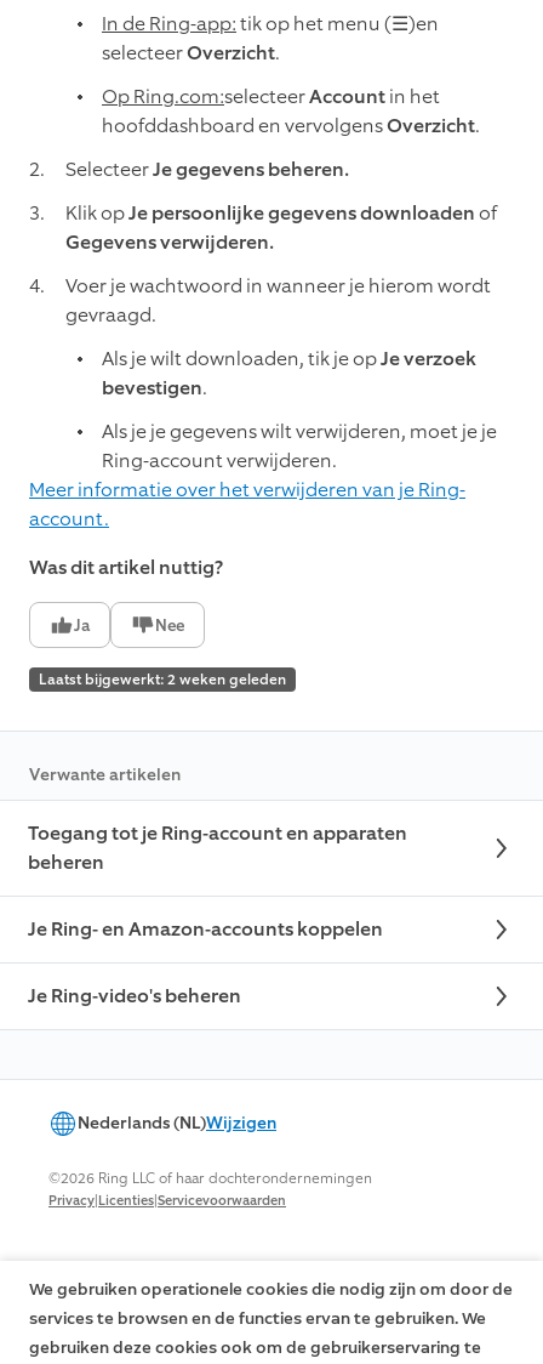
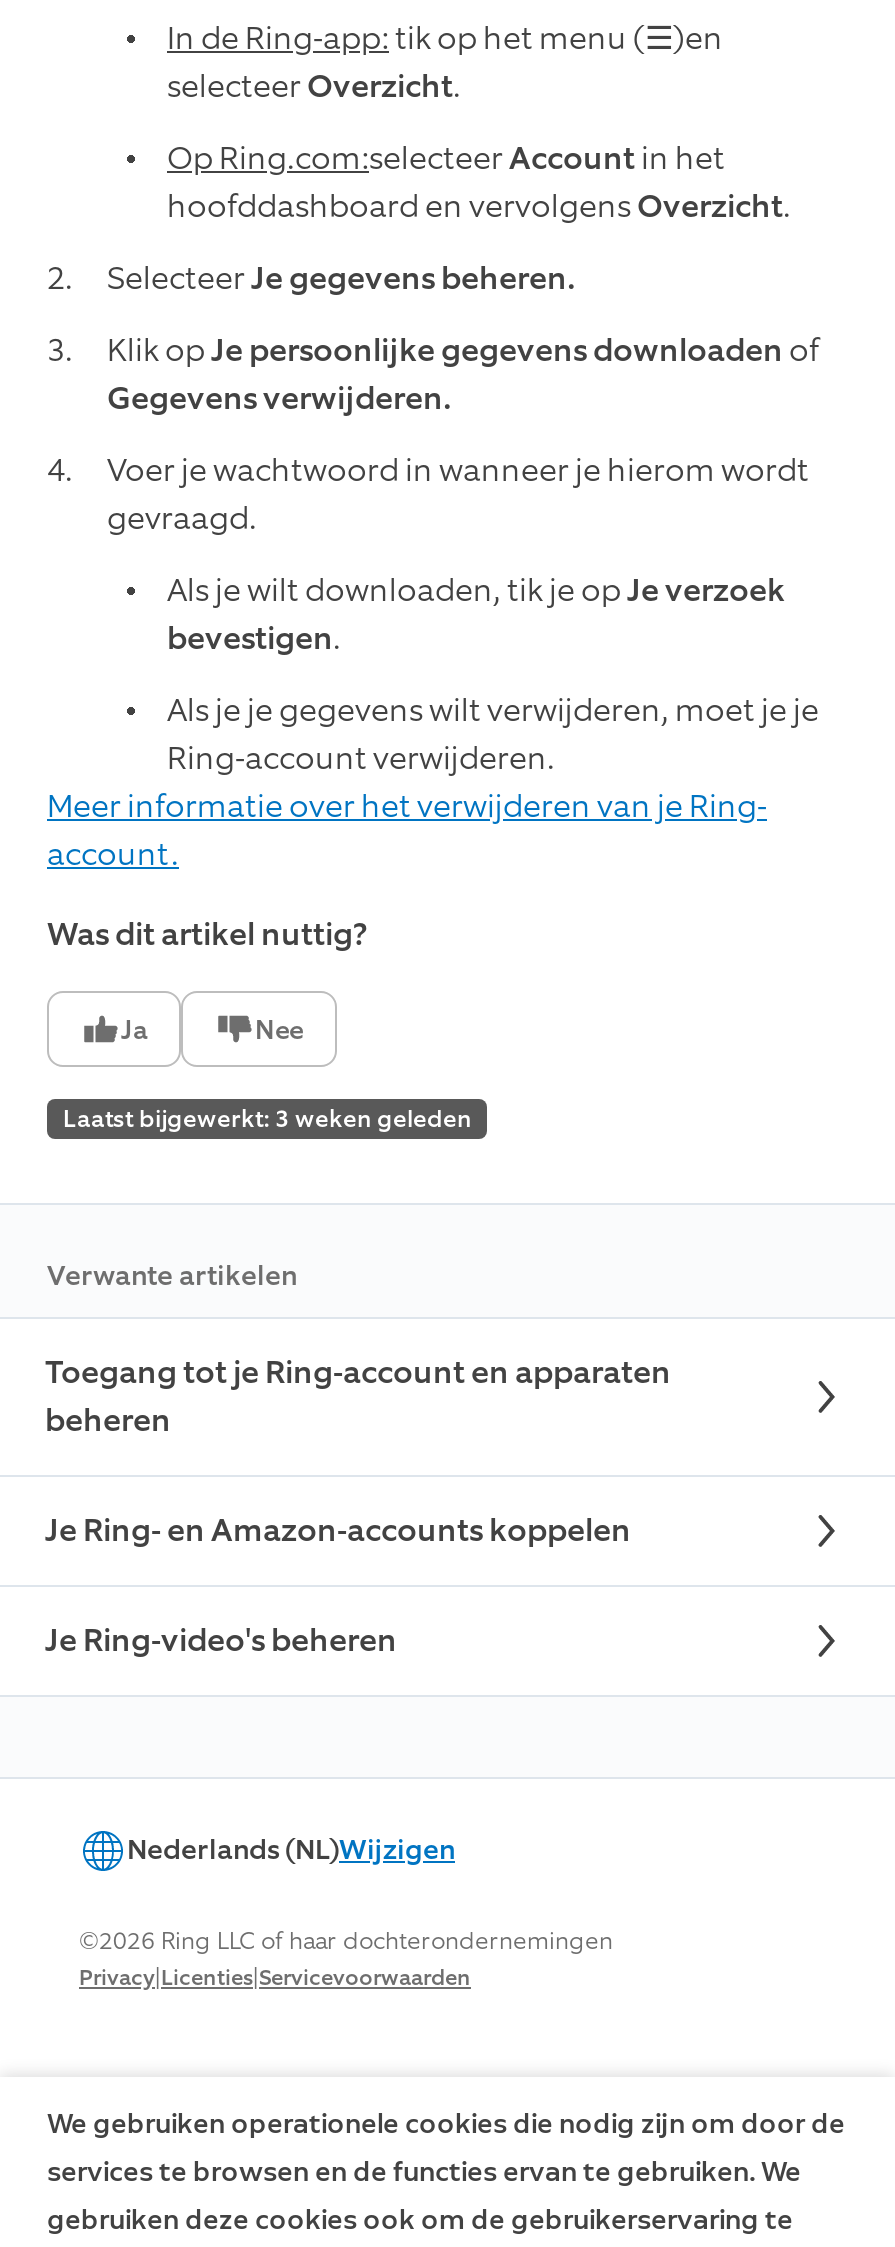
[39,670,286,690] Laatst bijgewerkt: 2 weken geleden -> [63,1103,471,1135] Laatst bijgewerkt: 3 weken geleden

